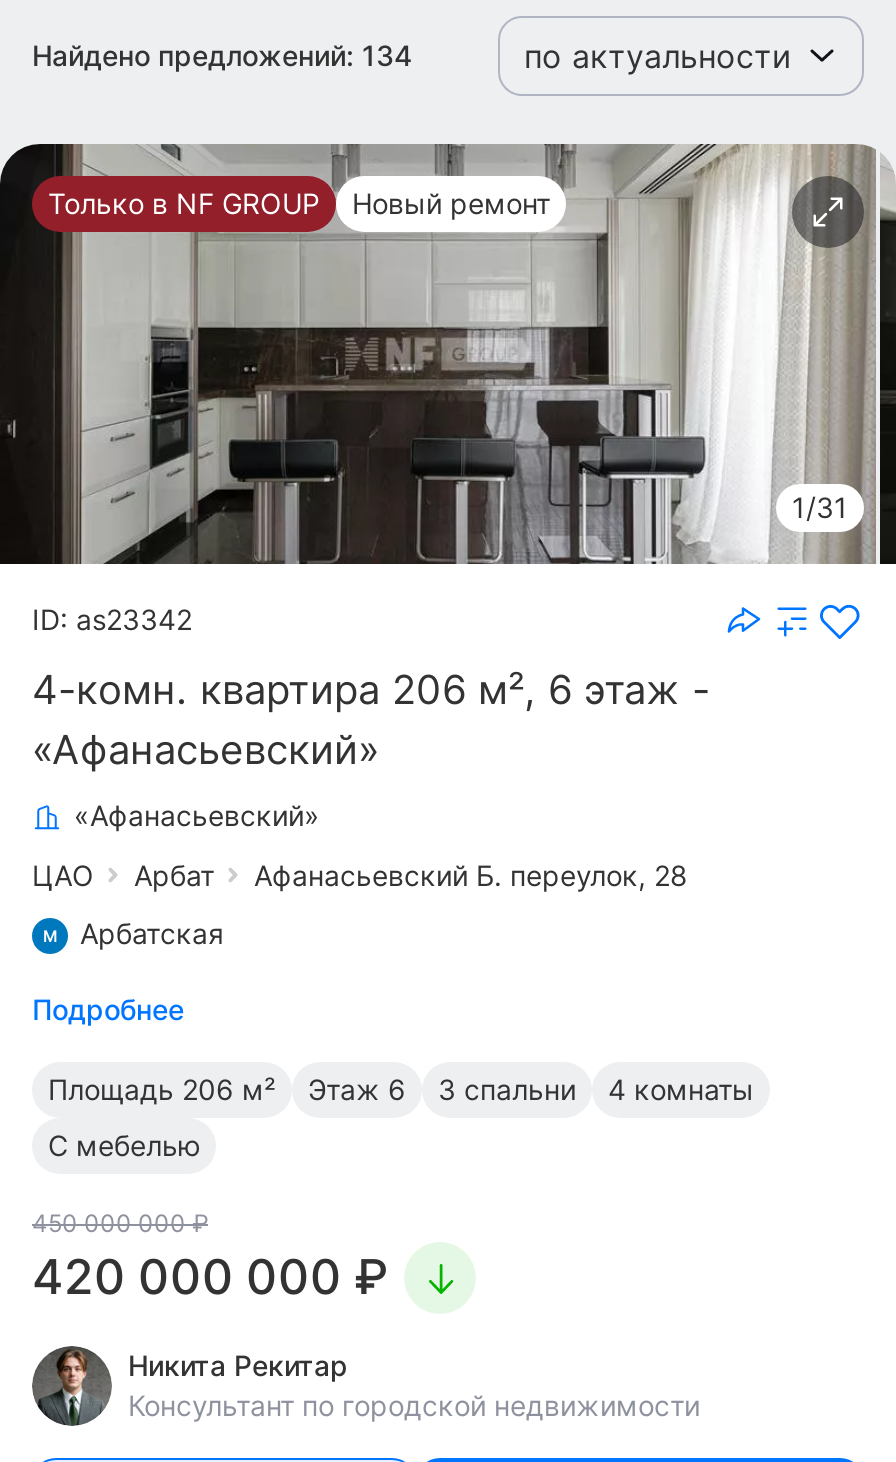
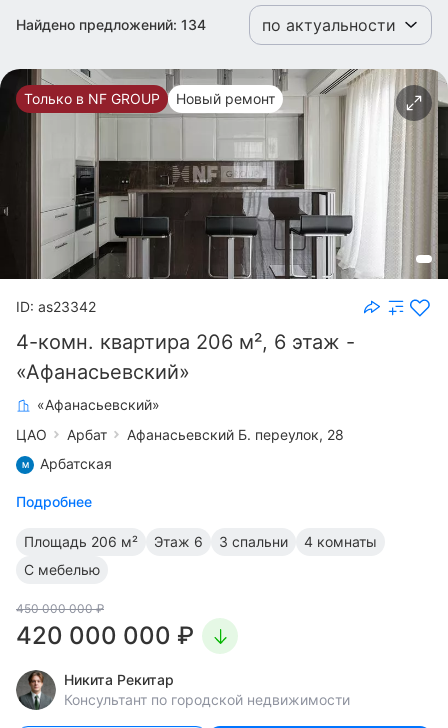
[792,490,848,524] 1/31 -> none

